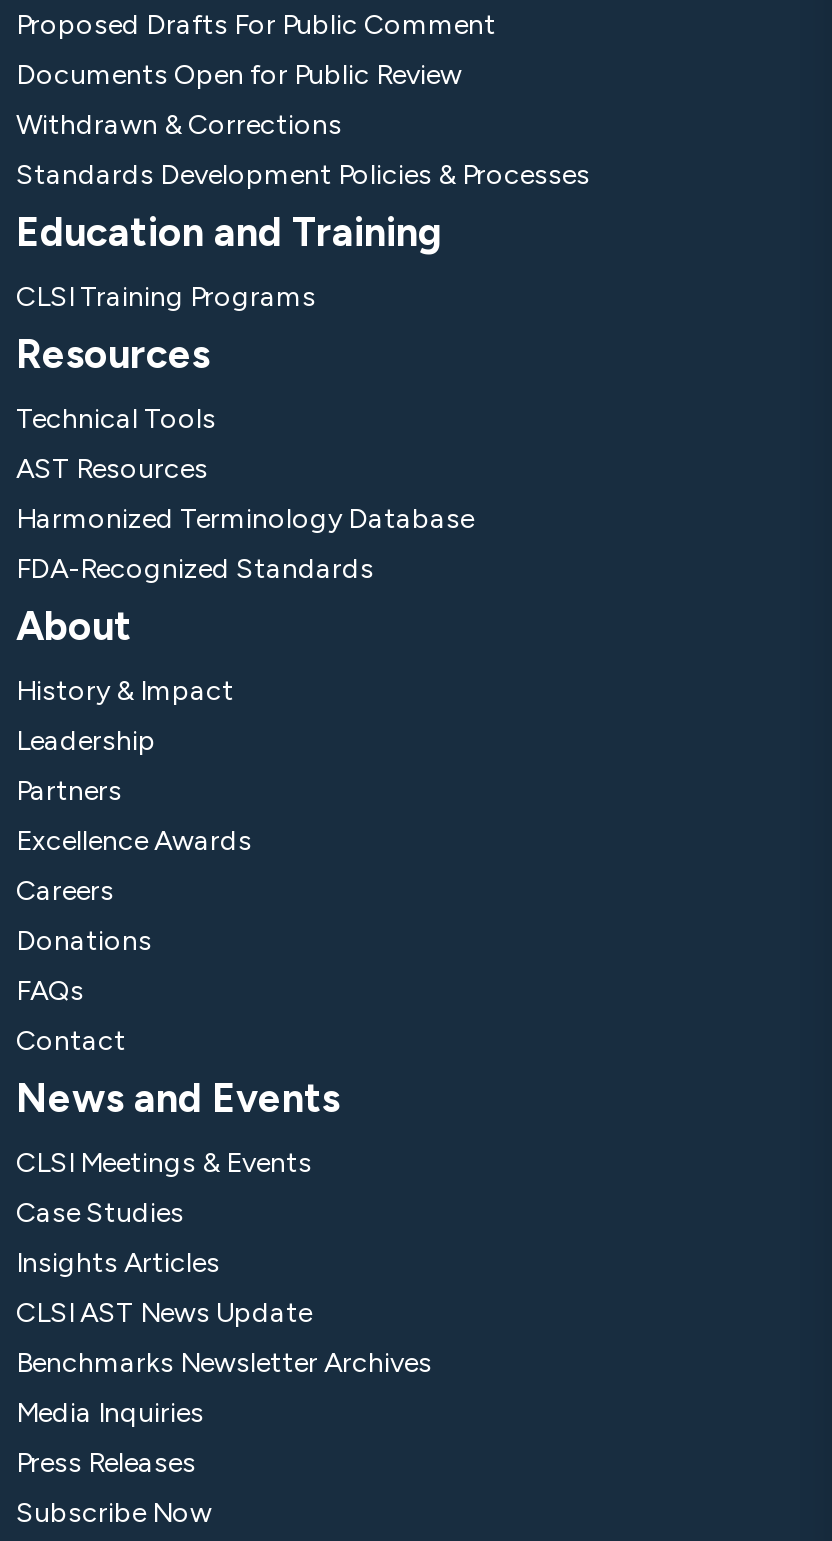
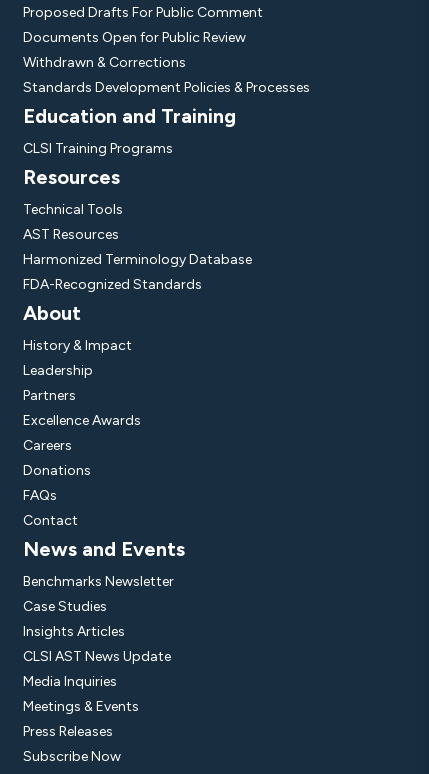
[16,1146,312,1180] CLSI Meetings & Events -> [23,573,174,590] Benchmarks Newsletter
[16,1346,432,1380] Benchmarks Newsletter Archives -> none
moved [16,1396,204,1430] -> [23,673,117,690]: Media Inquiries
none -> [23,698,139,715] Meetings & Events

